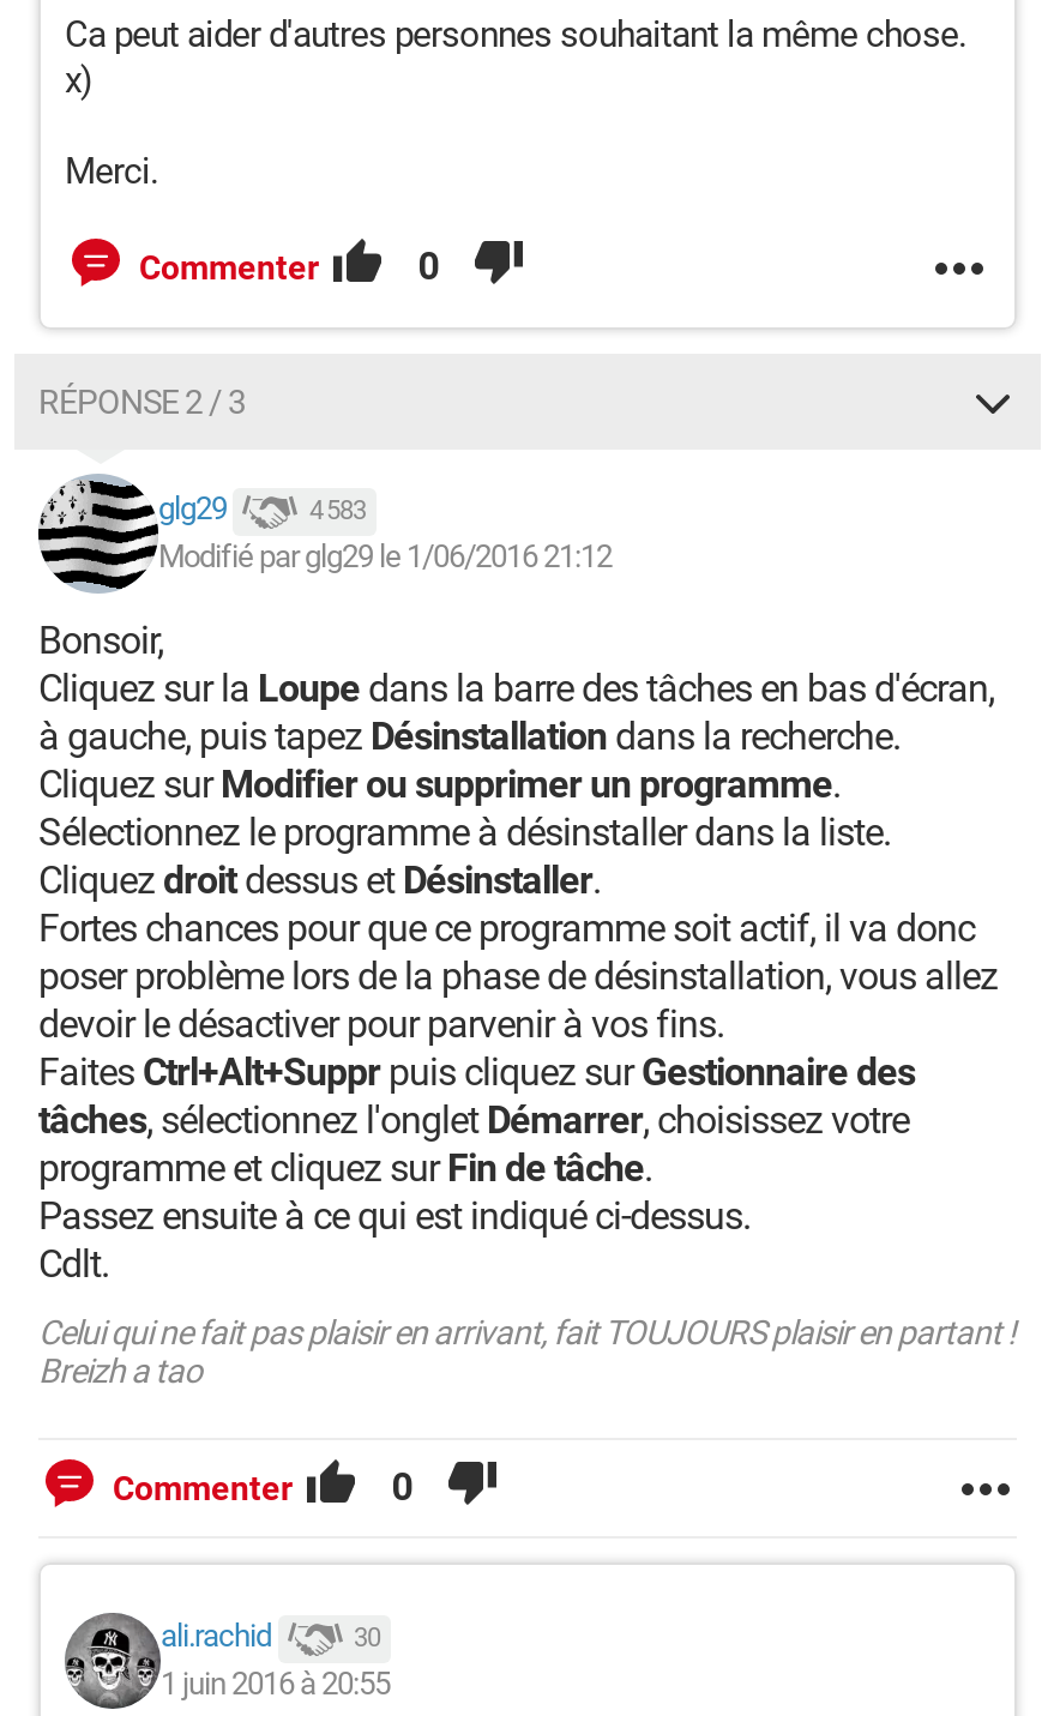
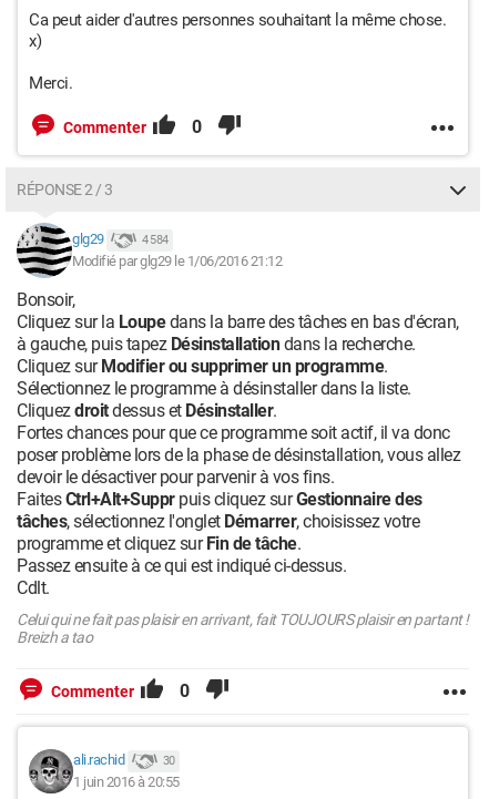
[309,495,366,526] 4 583 -> [142,233,168,247] 4 584

